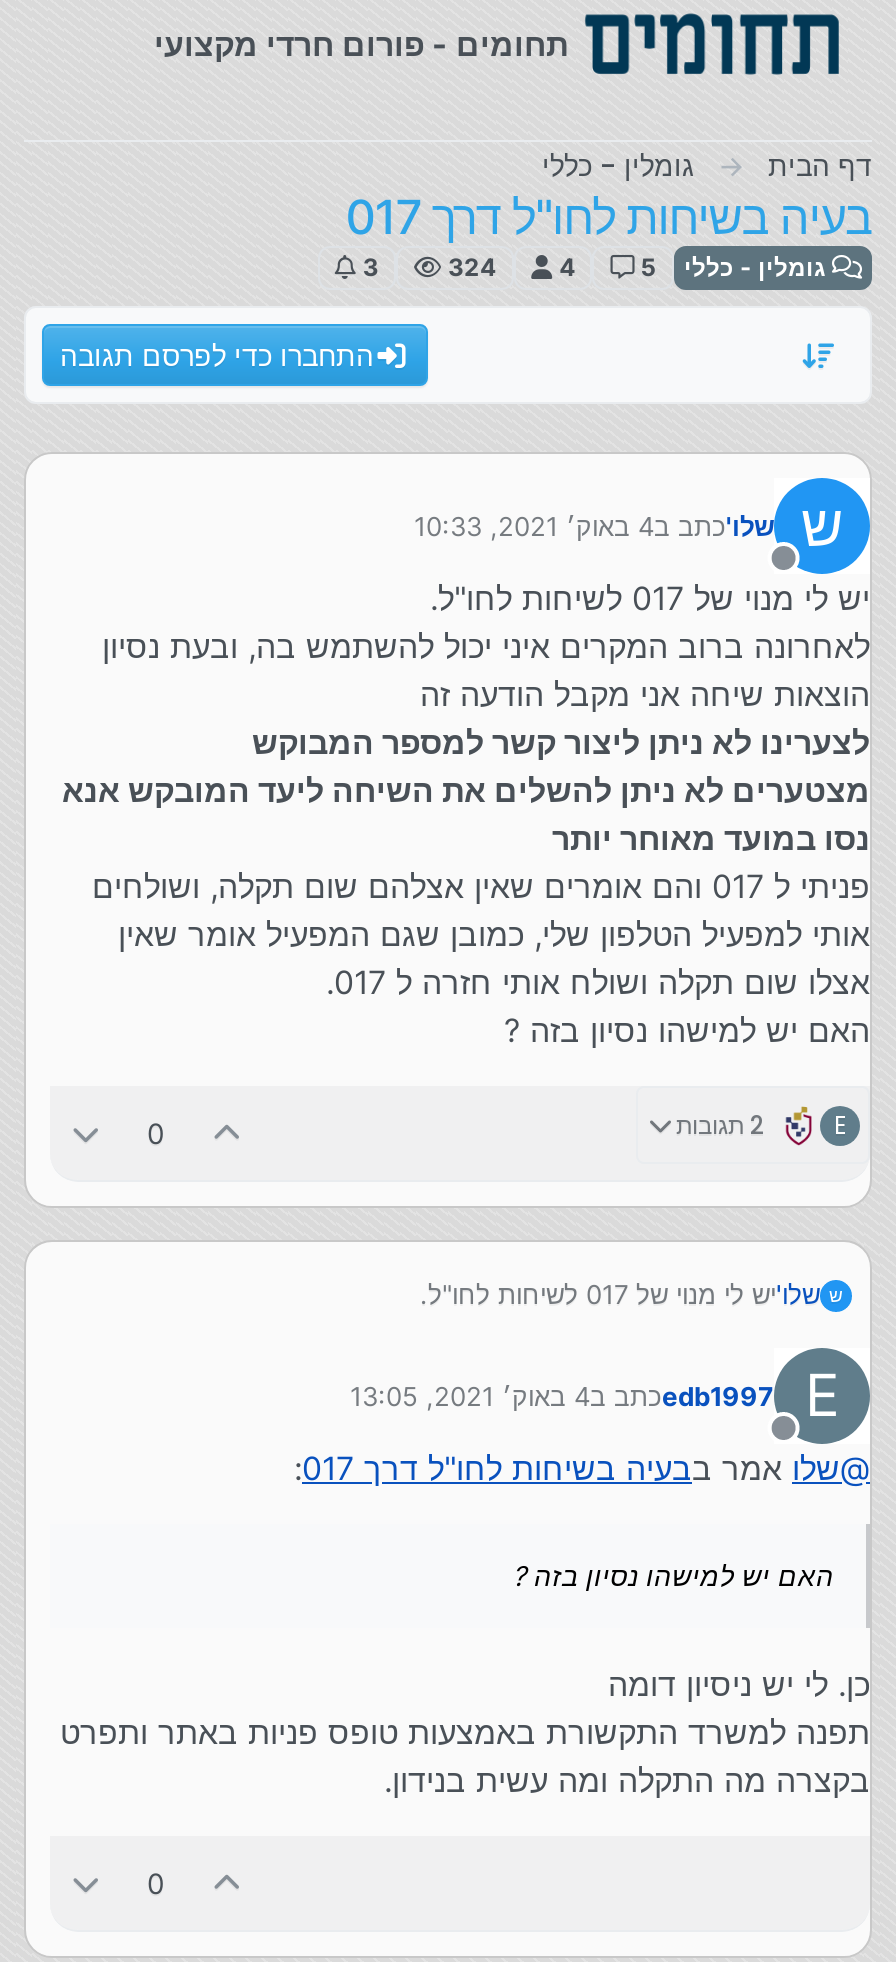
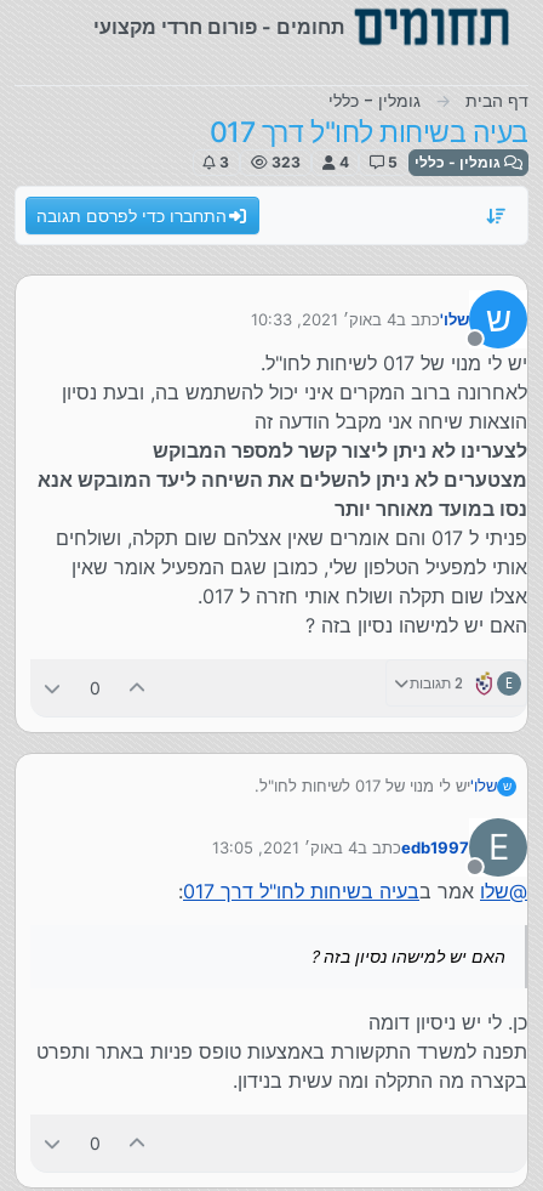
[448,252,496,282] 324 -> [271,153,301,171] 323

